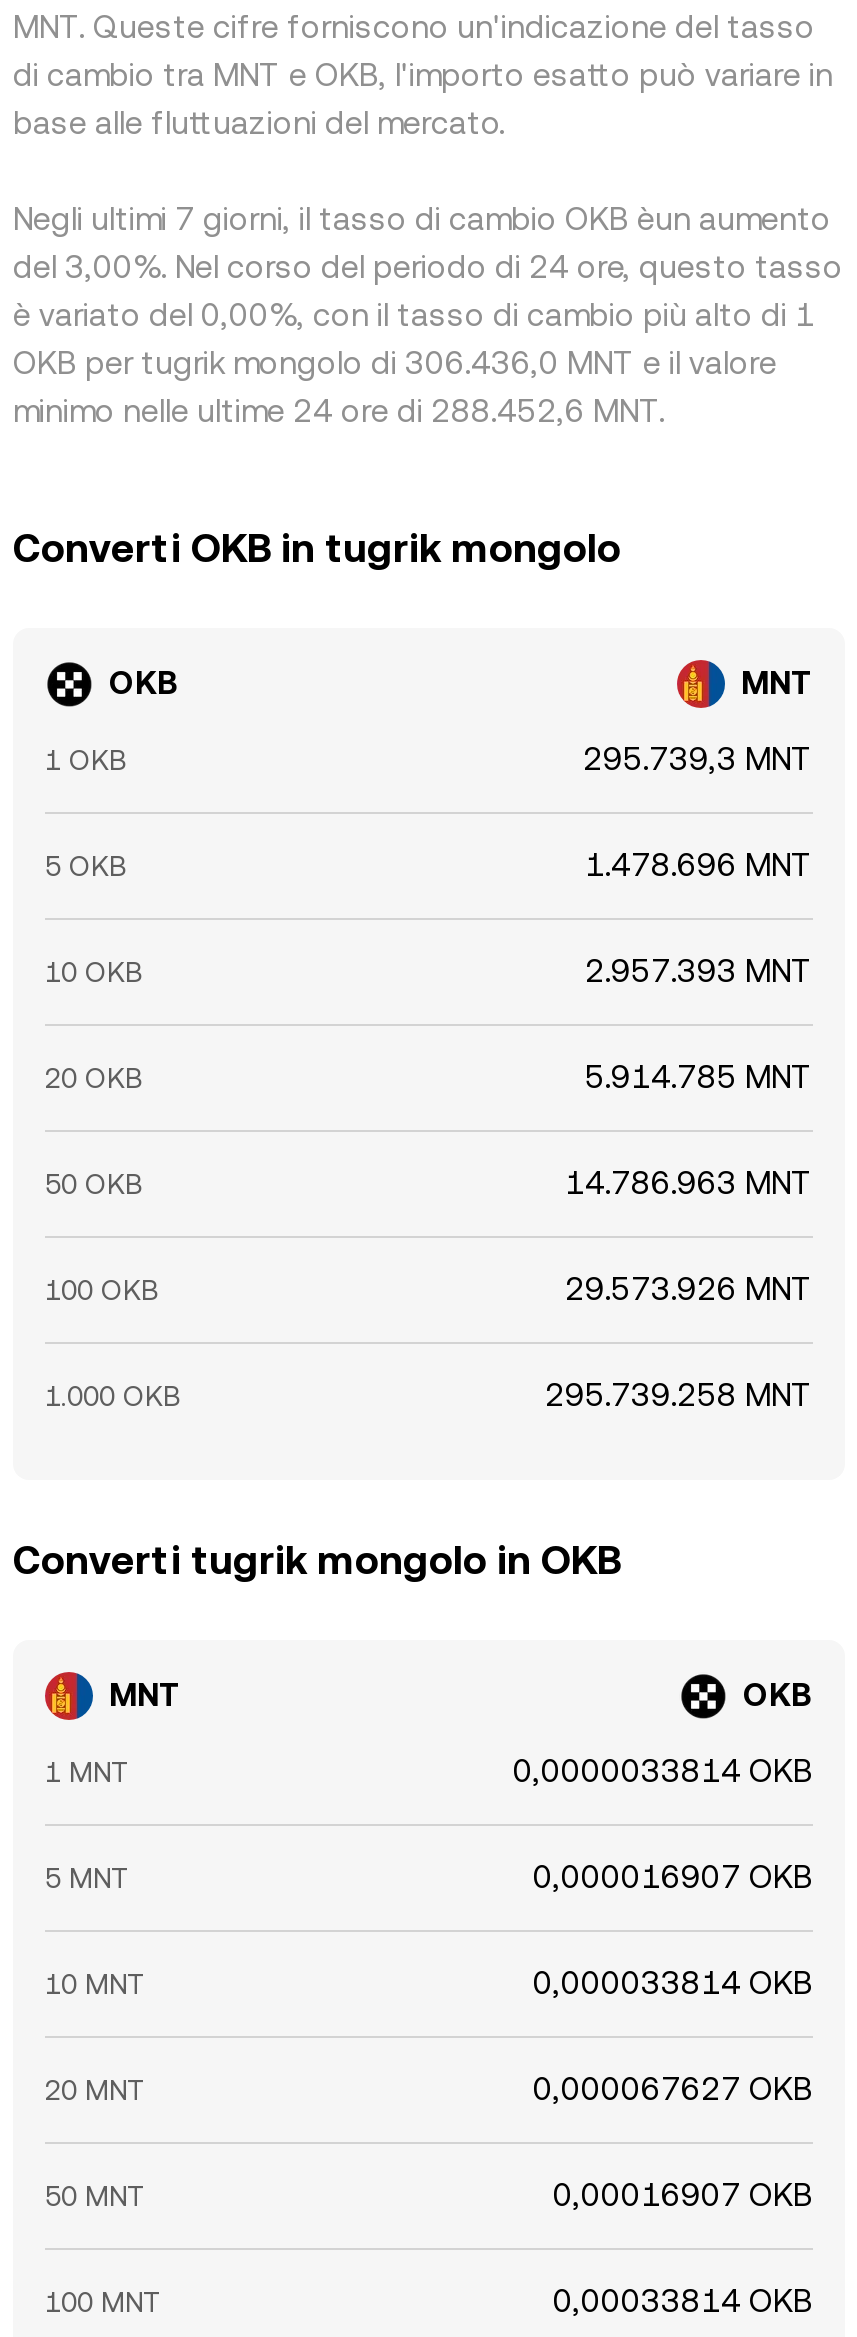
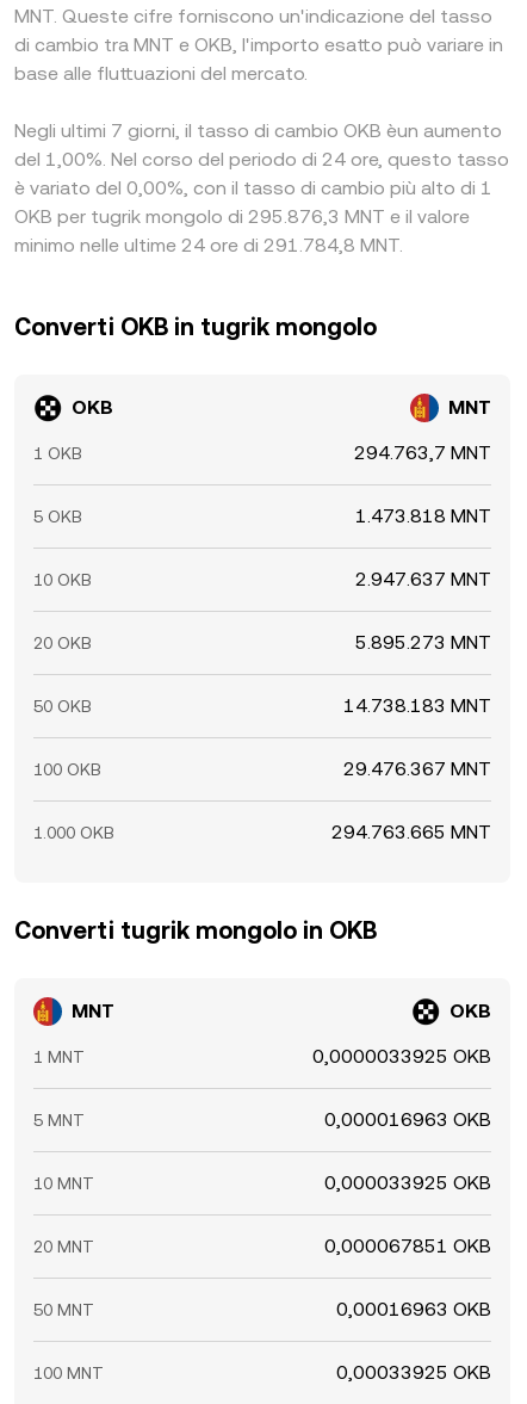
[13,248,843,286] del 3,00%. Nel corso del periodo di 24 ore, questo tasso -> [14,148,509,171] del 1,00%. Nel corso del periodo di 24 ore, questo tasso
[13,344,777,382] OKB per tugrik mongolo di 306.436,0 MNT e il valore -> [14,205,470,228] OKB per tugrik mongolo di 295.876,3 MNT e il valore
[13,392,665,430] minimo nelle ultime 24 ore di 288.452,6 MNT. -> [14,234,403,256] minimo nelle ultime 24 ore di 291.784,8 MNT.
[583,740,813,778] 295.739,3 MNT -> [354,441,491,464] 294.763,7 MNT
[585,846,813,884] 1.478.696 MNT -> [355,505,491,527] 1.473.818 MNT
[585,952,813,990] 2.957.393 MNT -> [355,568,491,590] 2.947.637 MNT
[585,1058,813,1096] 5.914.785 MNT -> [355,631,491,654] 5.895.273 MNT
[565,1164,813,1202] 14.786.963 MNT -> [343,694,491,717] 14.738.183 MNT
[565,1270,813,1308] 29.573.926 MNT -> [343,757,491,780] 29.476.367 MNT
[545,1376,813,1414] 295.739.258 MNT -> [331,821,491,843] 294.763.665 MNT
[513,1752,813,1790] 0,0000033814 OKB -> [312,1045,491,1068] 0,0000033925 OKB
[533,1858,813,1896] 0,000016907 OKB -> [324,1108,491,1131] 0,000016963 OKB
[533,1964,813,2002] 0,000033814 OKB -> [324,1171,491,1194] 0,000033925 OKB
[533,2070,813,2108] 0,000067627 OKB -> [324,1235,491,1257] 0,000067851 OKB
[553,2176,813,2214] 0,00016907 OKB -> [336,1298,491,1320] 0,00016963 OKB
[553,2282,813,2320] 0,00033814 OKB -> [336,1361,491,1384] 0,00033925 OKB

